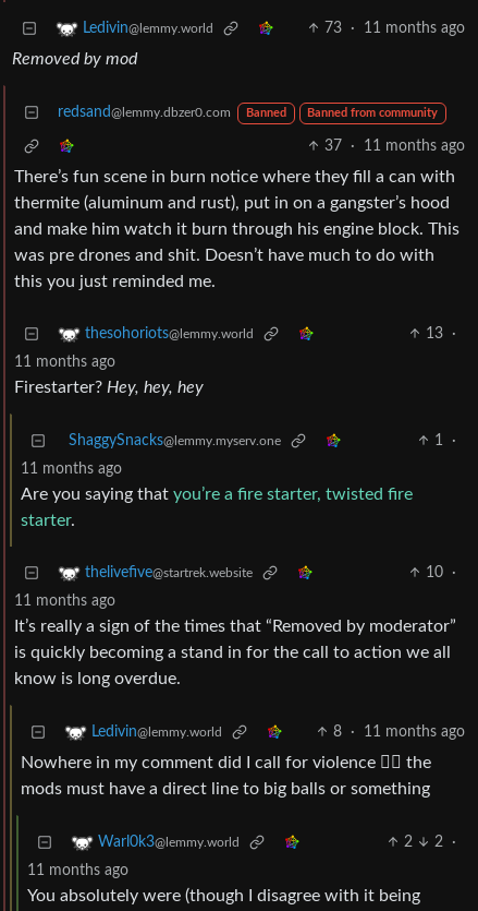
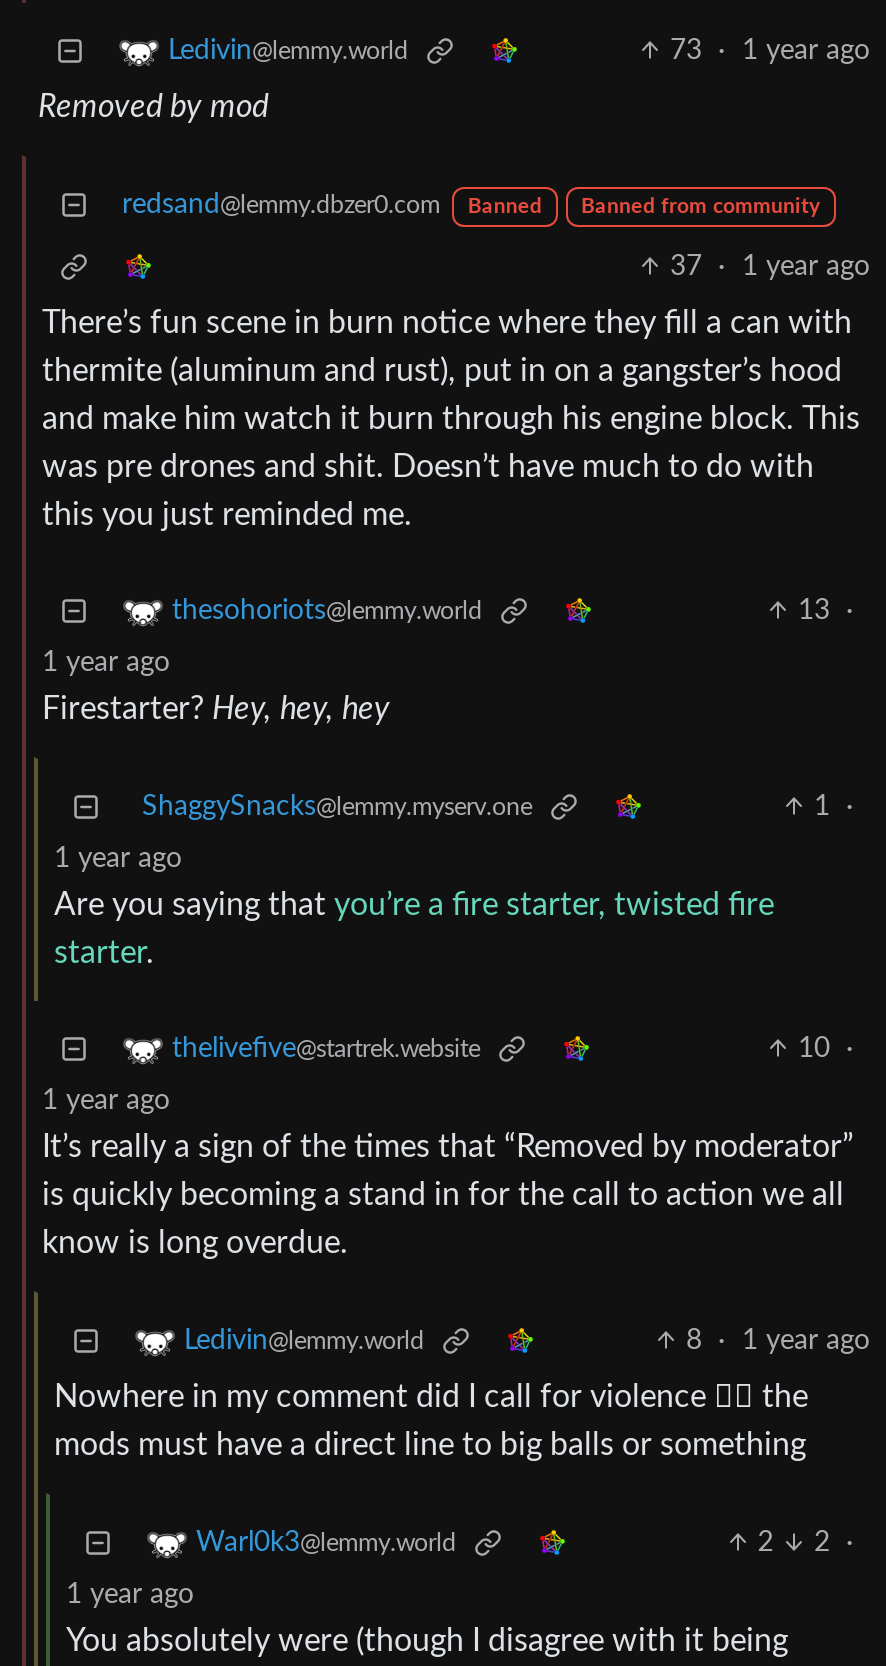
[324,21,465,36] 73 · 11 months ago -> [670,37,870,65] 73 · 1 year ago
[324,139,465,154] 37 · 11 months ago -> [670,253,870,281] 37 · 1 year ago
[14,355,115,370] 11 months ago -> [42,649,170,677] 1 year ago
[21,462,122,477] 11 months ago -> [54,845,182,873] 1 year ago
[14,594,115,609] 11 months ago -> [42,1087,170,1115] 1 year ago
[333,724,465,740] 8 · 11 months ago -> [686,1327,870,1355] 8 · 1 year ago
[27,863,128,878] 11 months ago -> [66,1581,194,1609] 1 year ago

